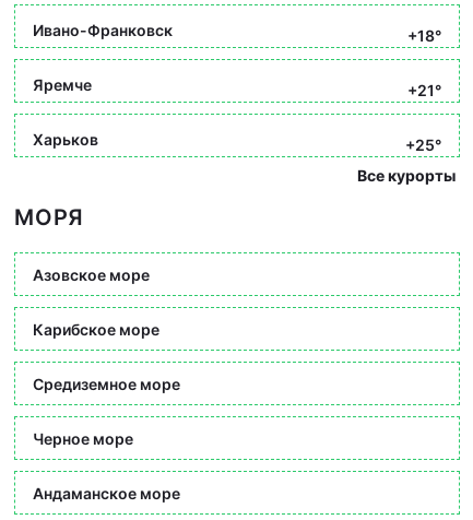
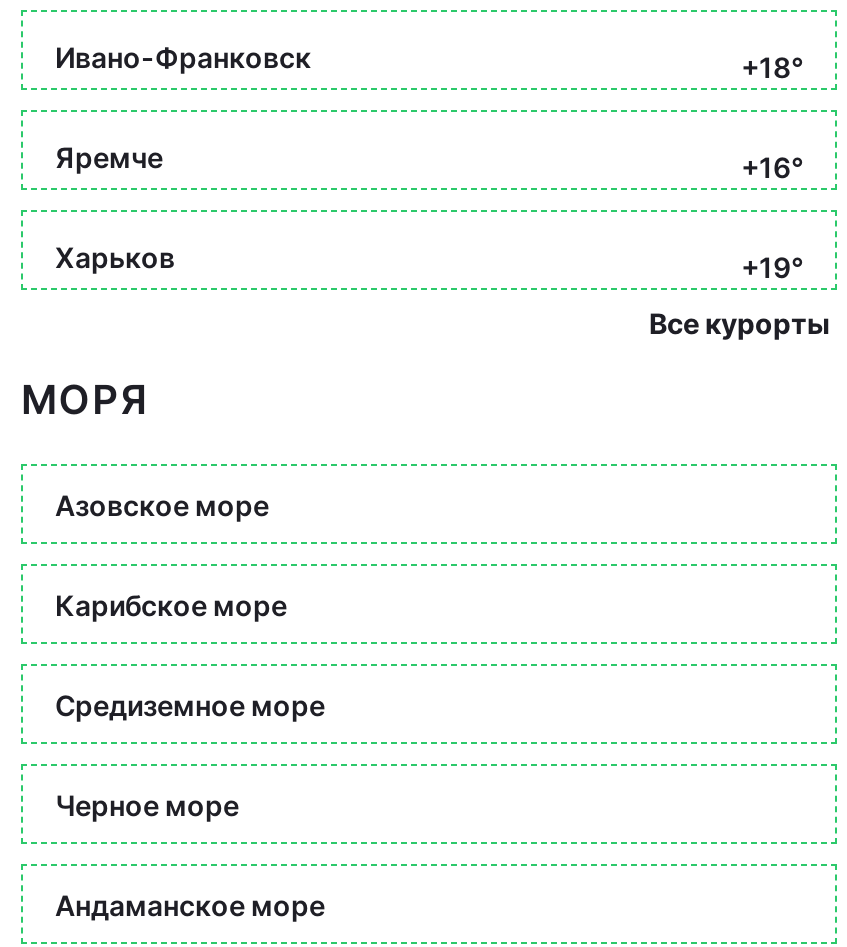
[407,81,441,99] +21° -> [741,150,803,184] +16°
[405,135,441,154] +25° -> [741,250,803,284] +19°

